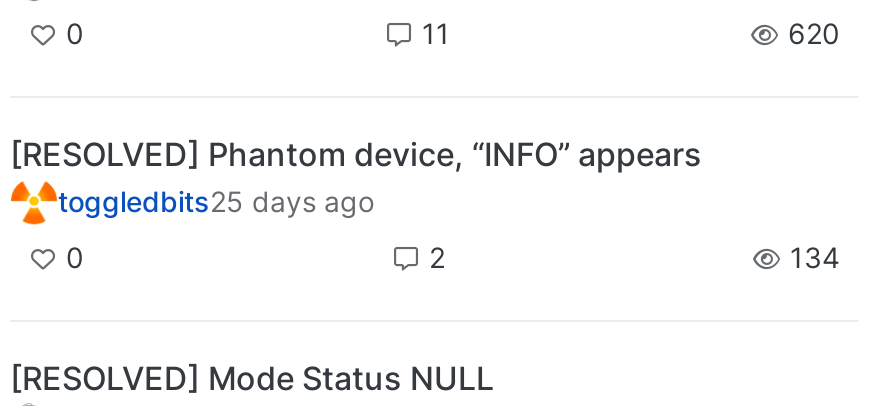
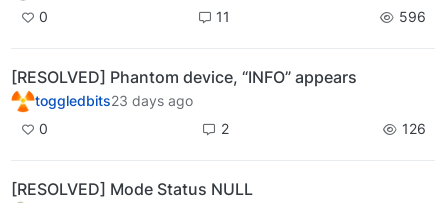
[780,15,840,49] 620 -> [395,8,426,25] 596
[58,183,374,217] toggledbits25 days ago -> [35,92,193,109] toggledbits23 days ago
[782,240,840,274] 134 -> [398,120,426,137] 126

